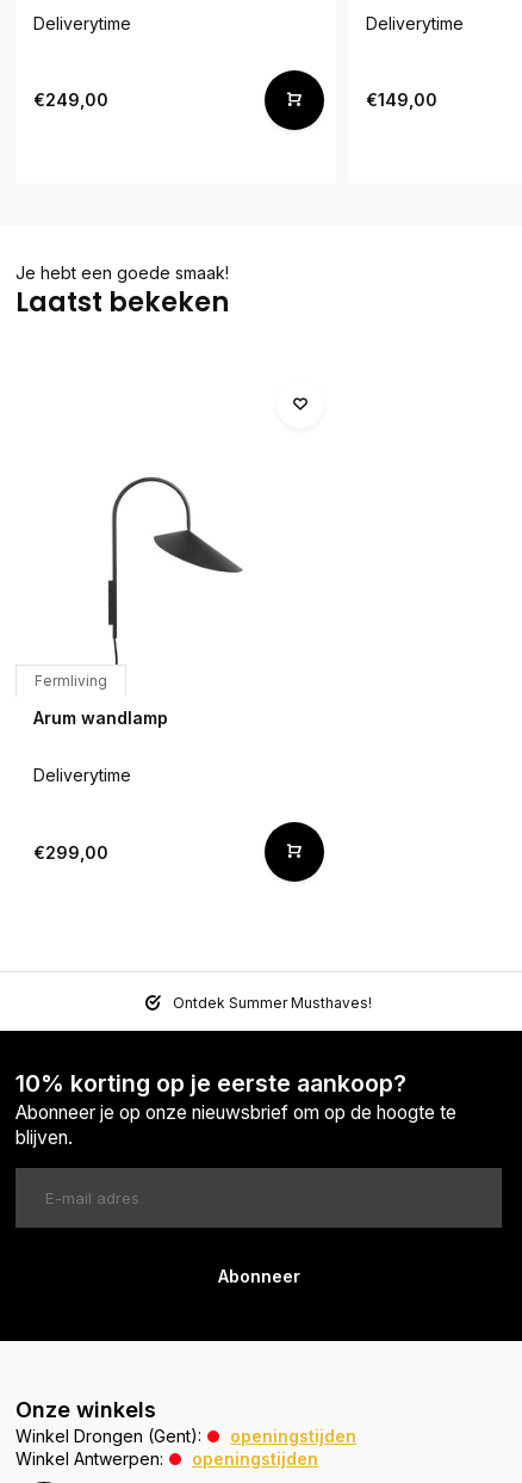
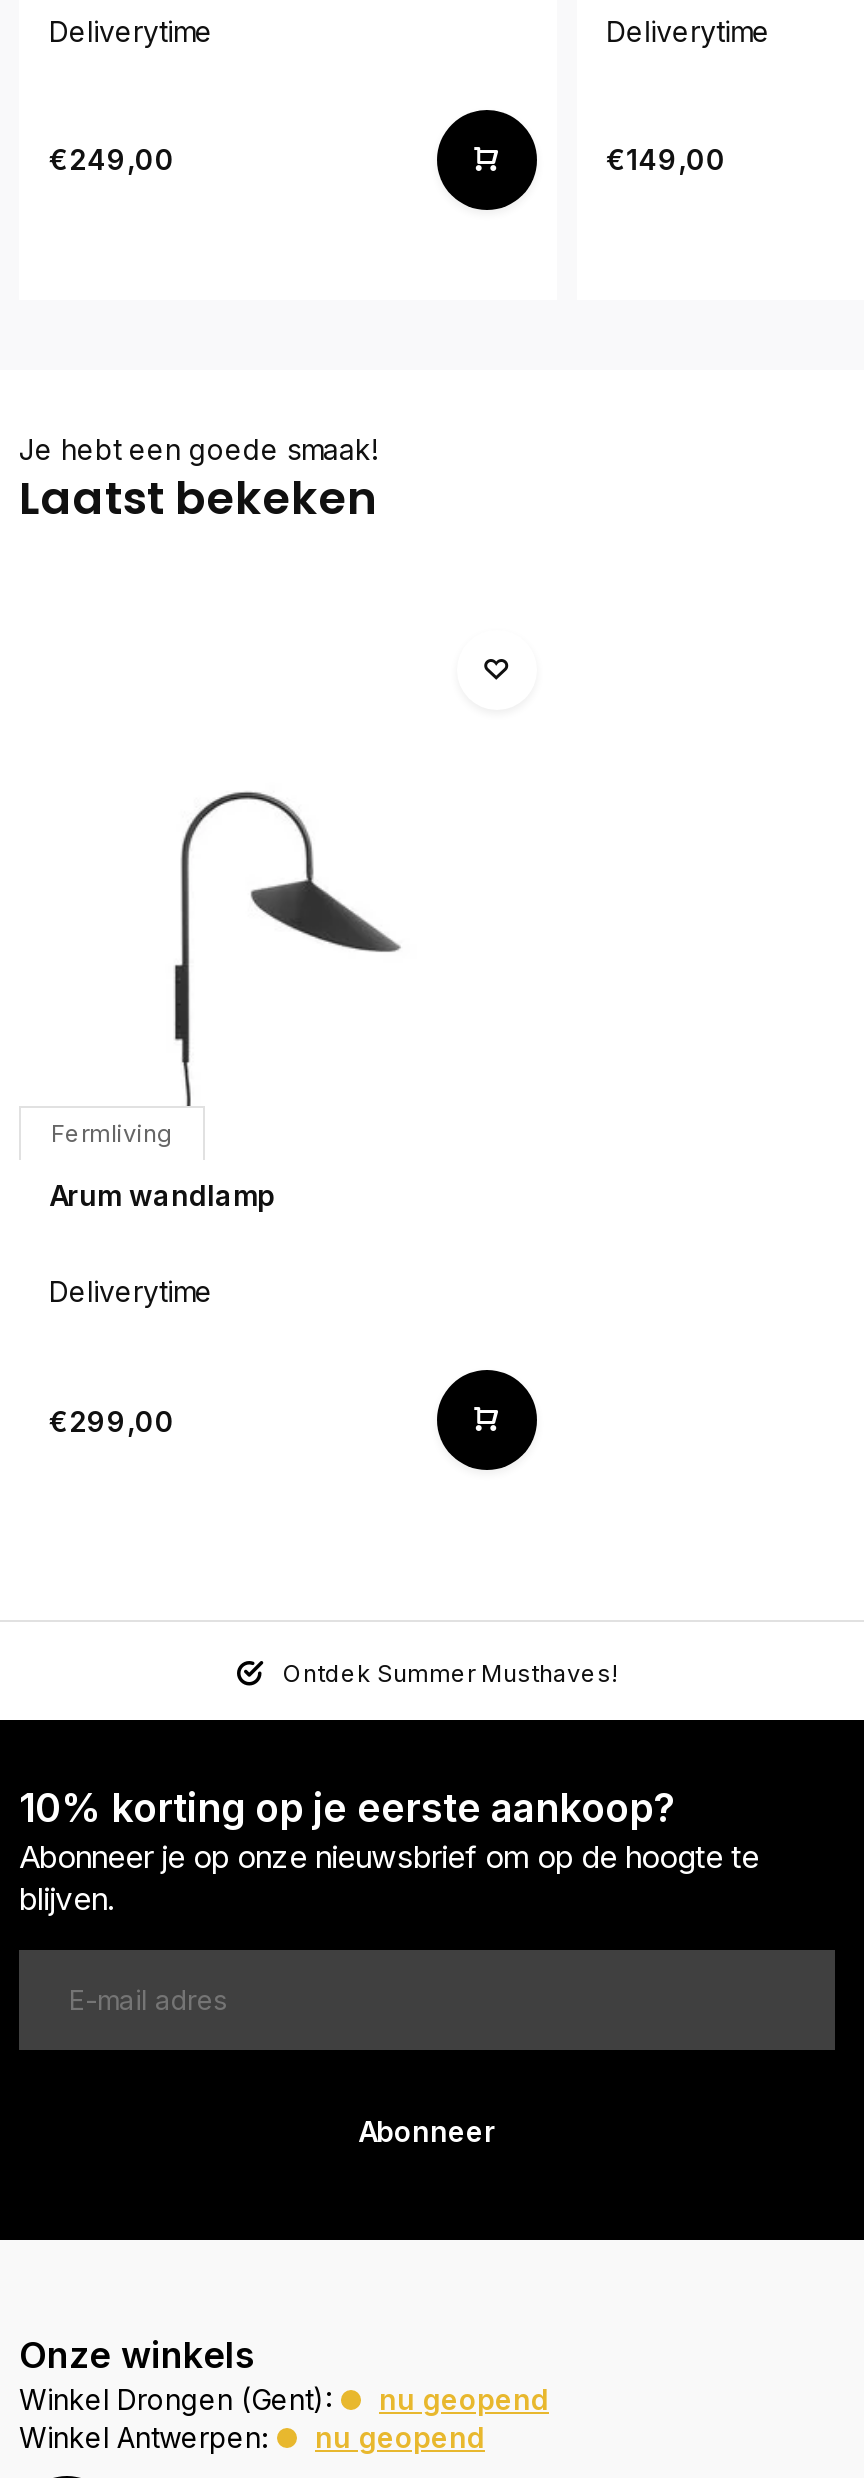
[230,1426,356,1446] openingstijden -> [379,2383,549,2417] nu geopend
[192,1449,318,1469] openingstijden -> [315,2421,485,2455] nu geopend

